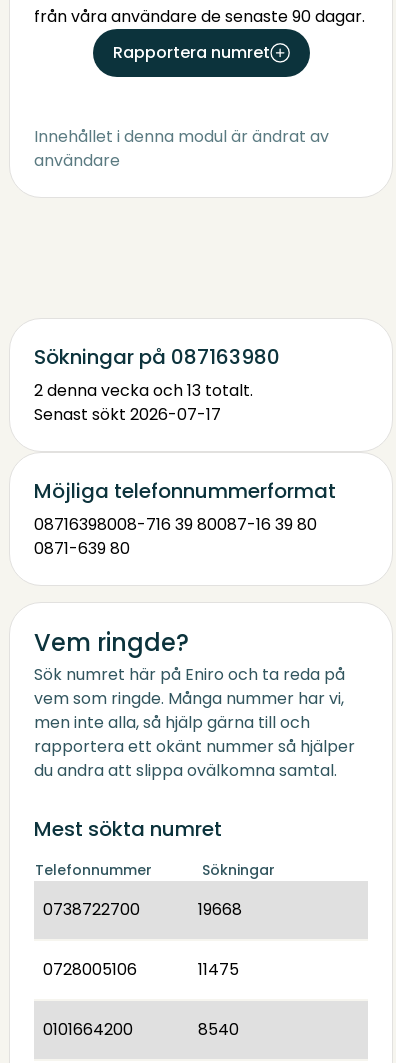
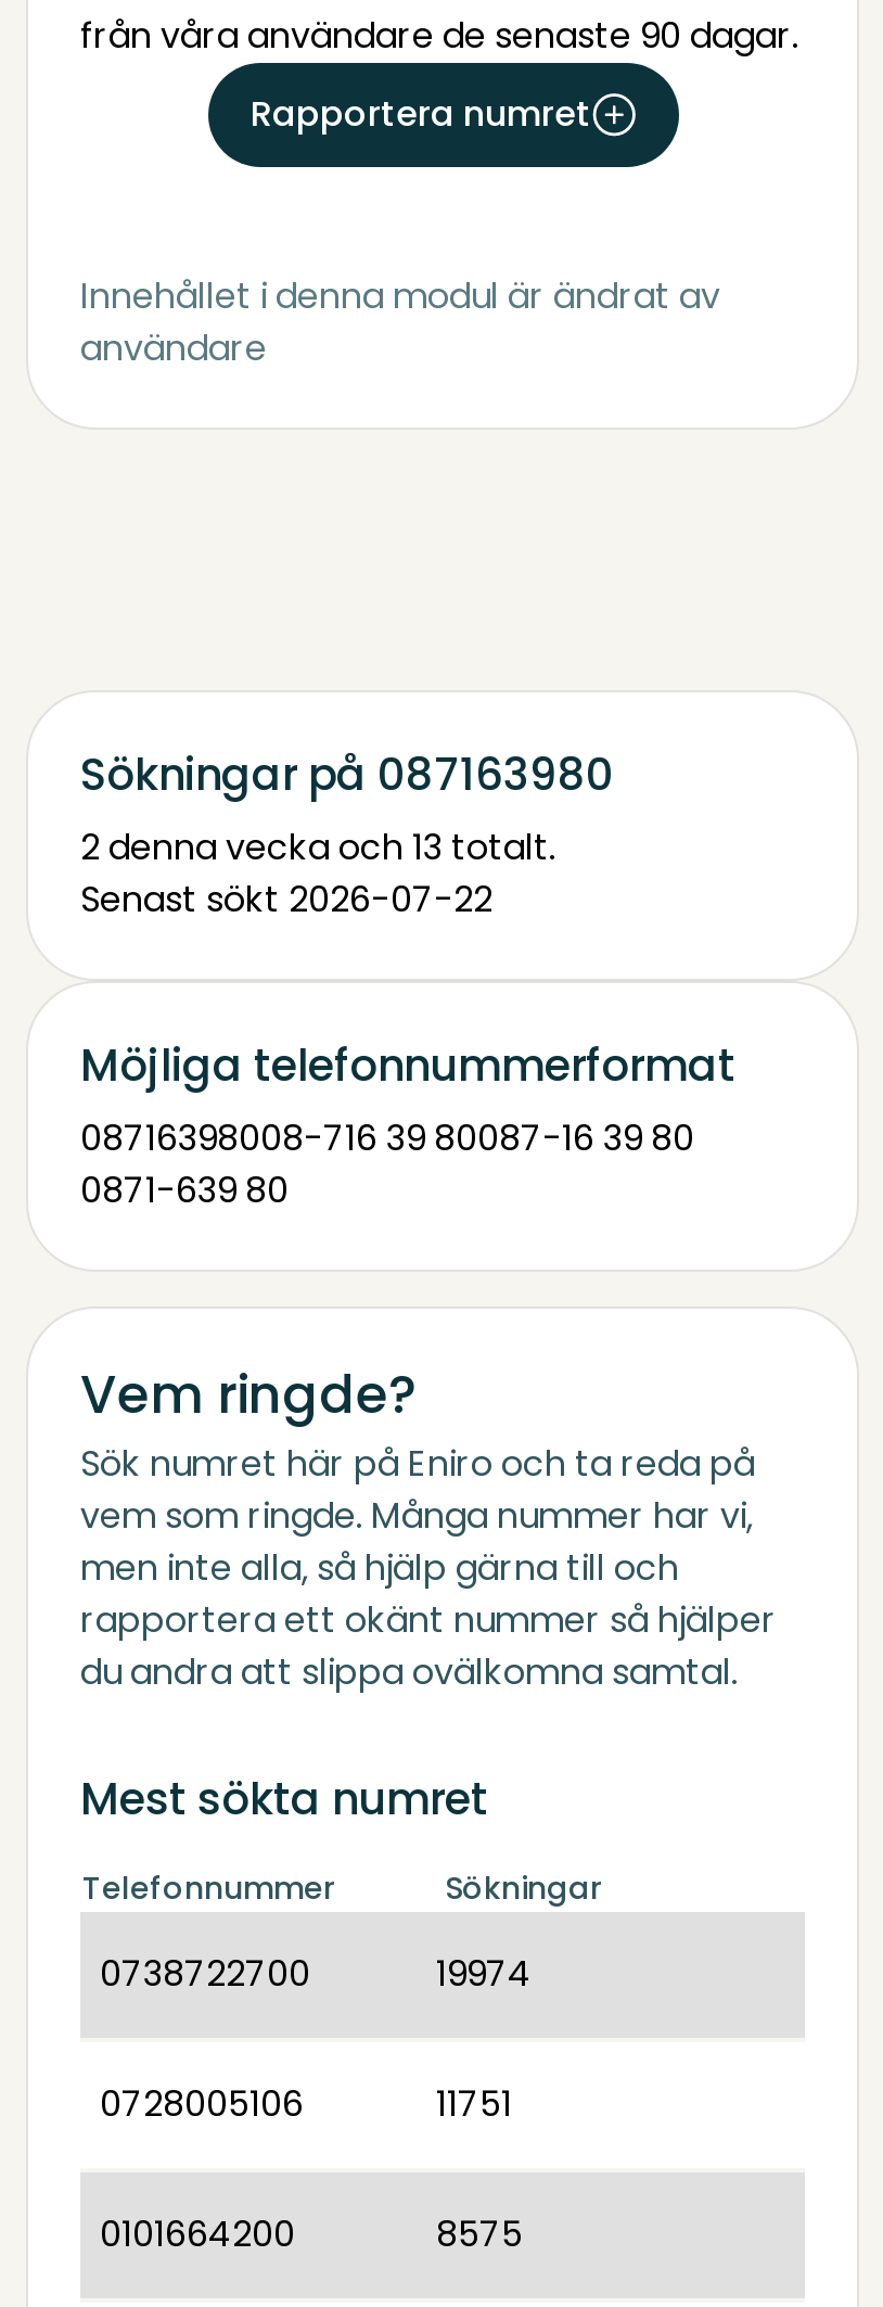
[34,403,221,426] Senast sökt 2026-07-17 -> [80,875,492,925] Senast sökt 2026-07-22
[198,898,242,921] 19668 -> [436,1949,532,1999] 19974
[198,958,239,981] 11475 -> [436,2079,512,2129] 11751
[198,1018,239,1041] 8540 -> [436,2209,523,2259] 8575

